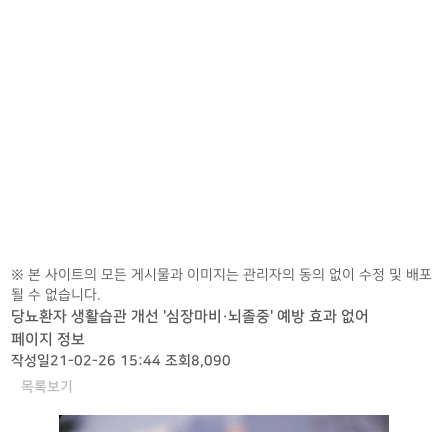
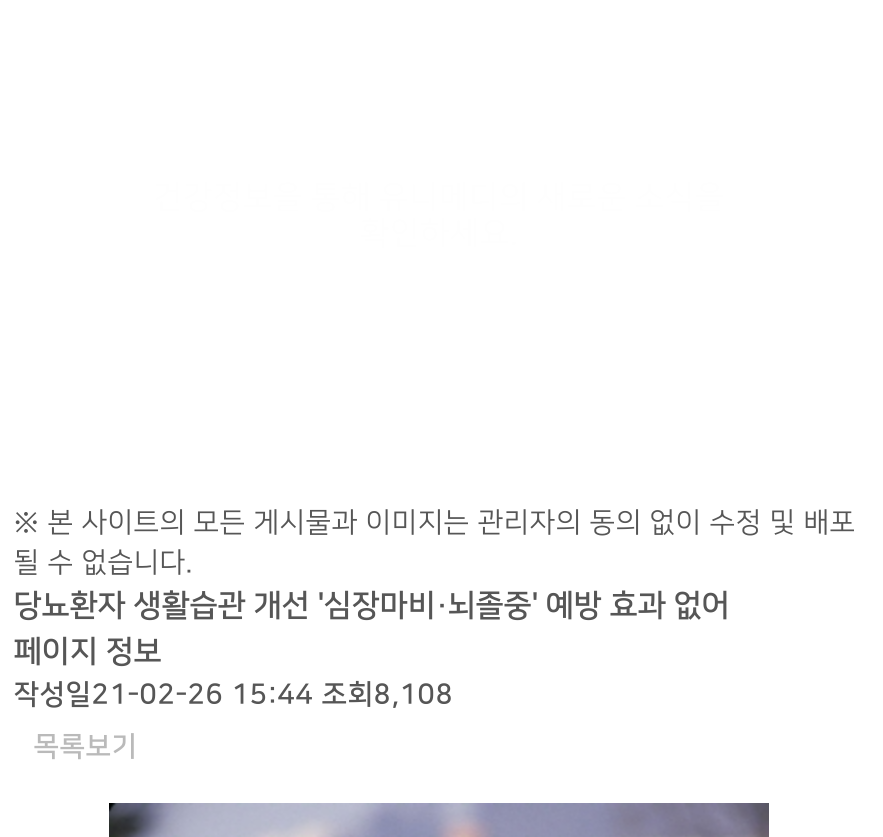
[11,353,231,369] 작성일21-02-26 15:44 조회8,090 -> [13,679,453,711] 작성일21-02-26 15:44 조회8,108

